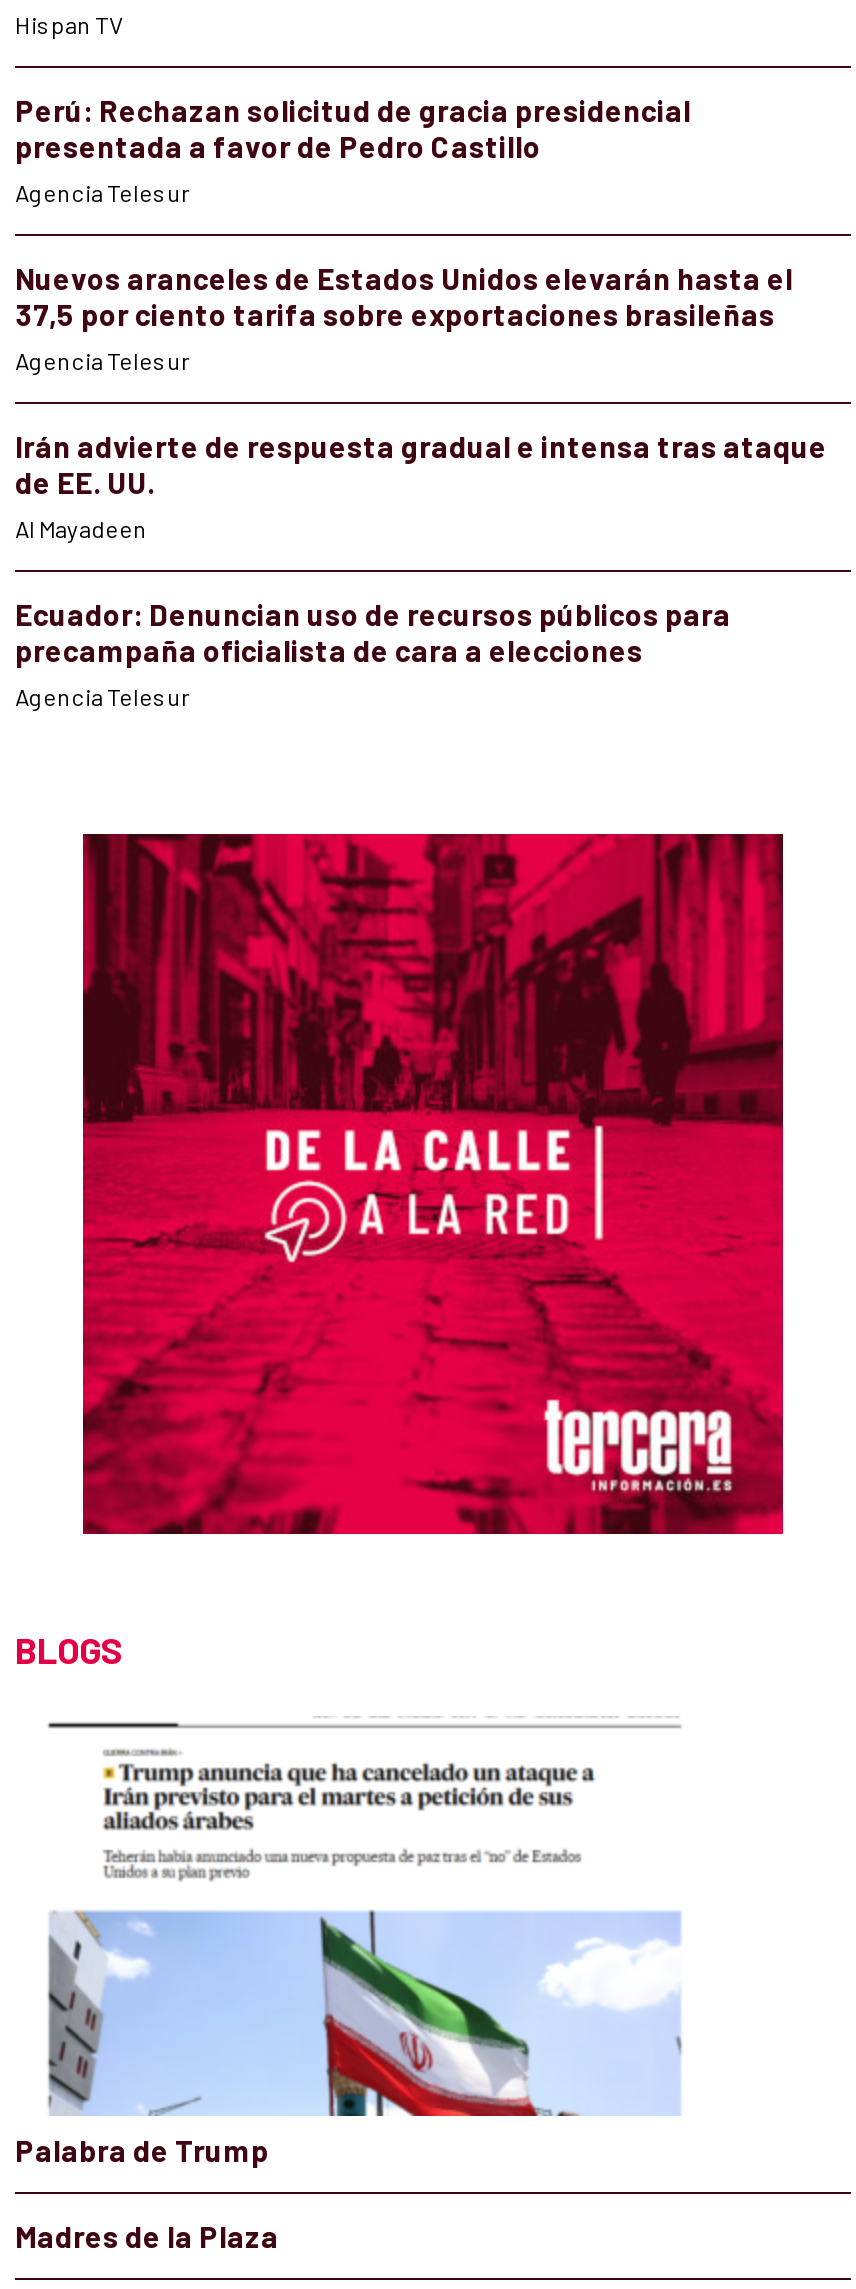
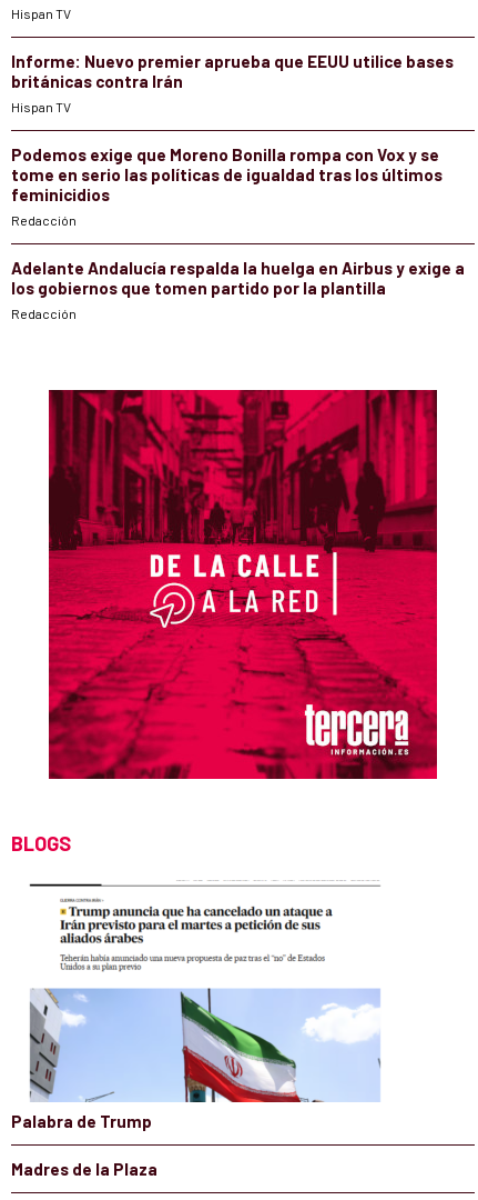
[15,92,827,710] Perú: Rechazan solicitud de gracia presidencial | presentada a favor de Pedro Castillo | Agencia Telesur | Nuevos aranceles de Estados Unidos elevarán hasta el | 37,5 por ciento tarifa sobre exportaciones brasileñas | Agencia Telesur | Irán advierte de respuesta gradual e intensa tras ataque | de EE. UU. | Al Mayadeen | Ecuador: Denuncian uso de recursos públicos para | precampaña oficialista de cara a elecciones | Agencia Telesur -> [11,51,465,321] Informe: Nuevo premier aprueba que EEUU utilice bases | británicas contra Irán | Hispan TV | Podemos exige que Moreno Bonilla rompa con Vox y se | tome en serio las políticas de igualdad tras los últimos | feminicidios | Redacción | Adelante Andalucía respalda la huelga en Airbus y exige a | los gobiernos que tomen partido por la plantilla | Redacción

